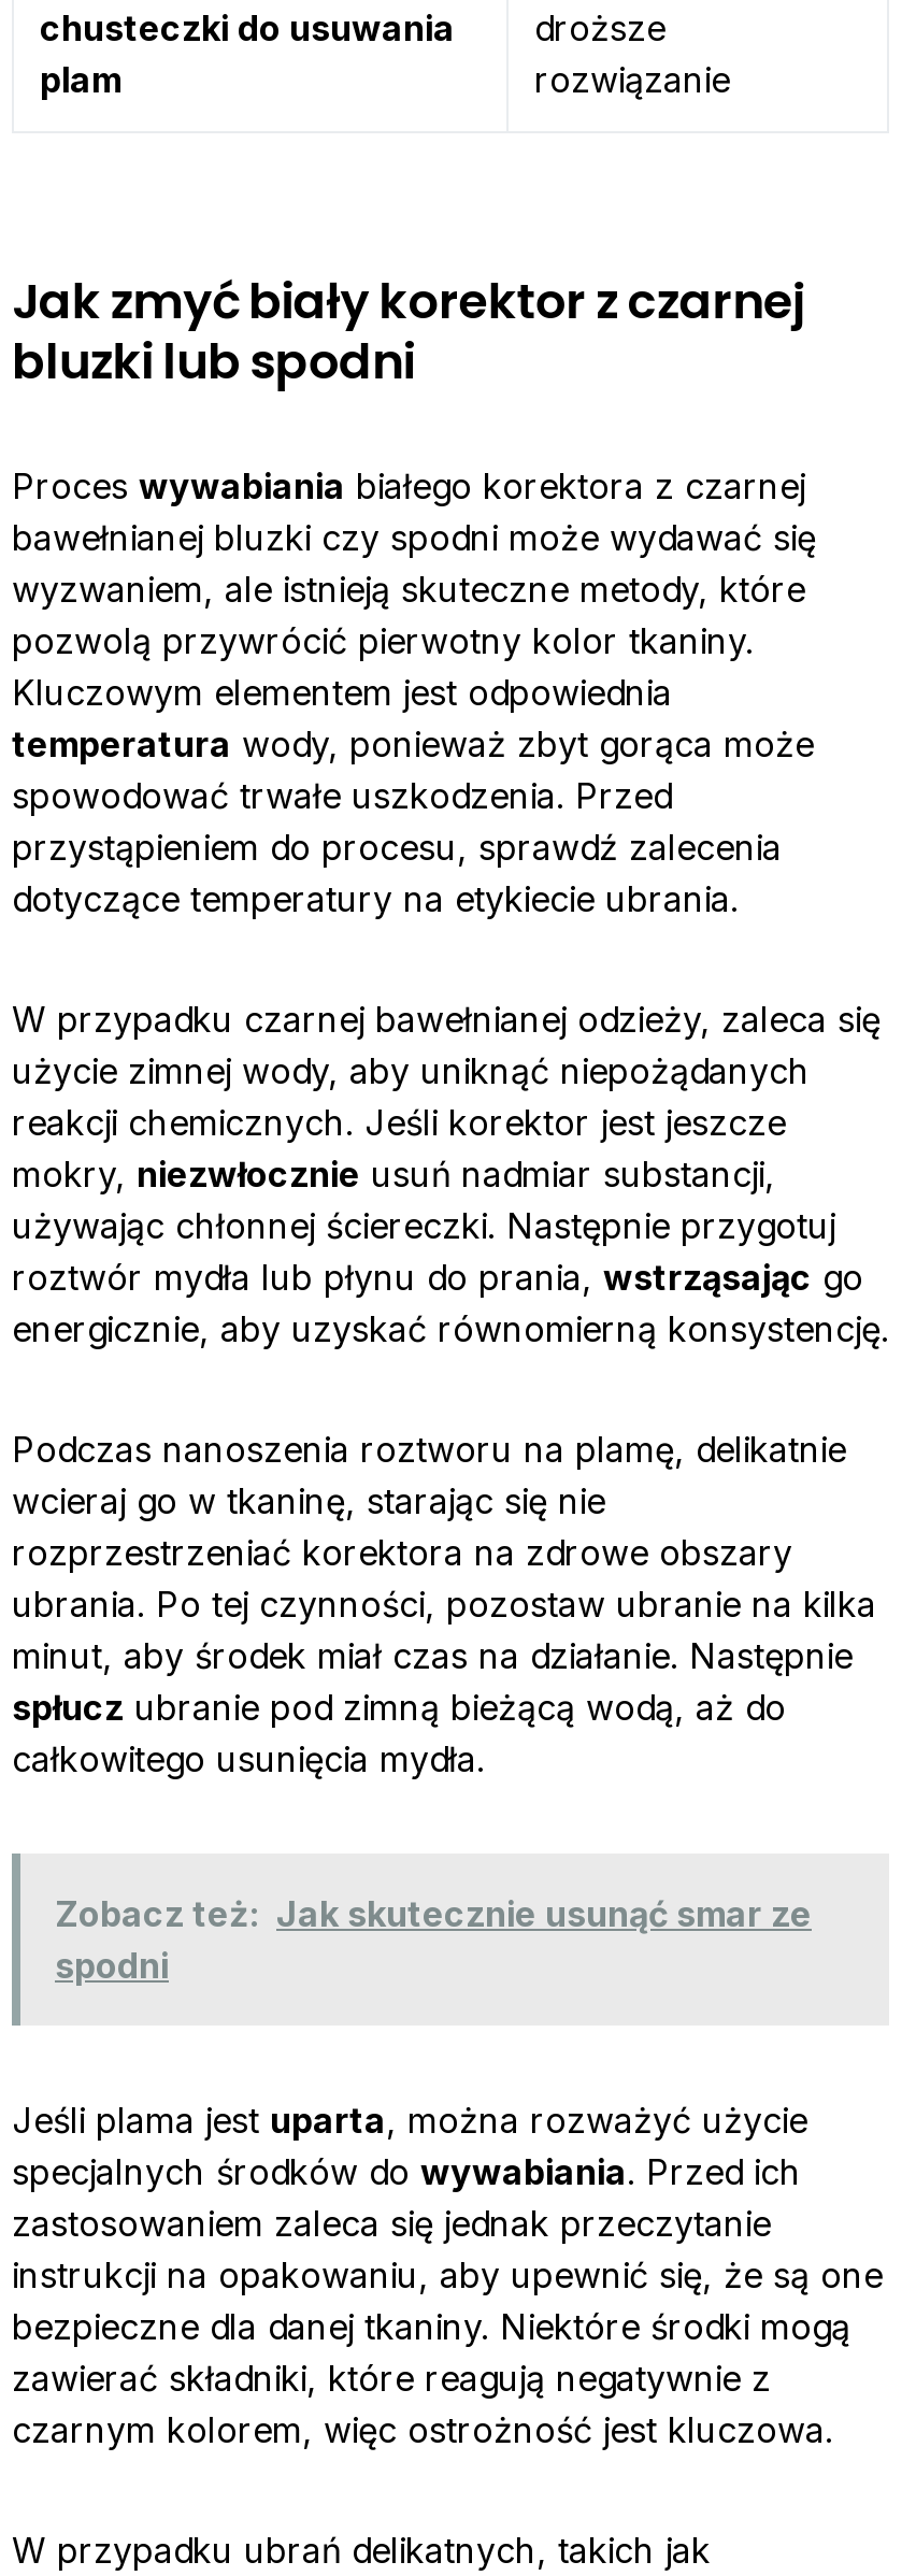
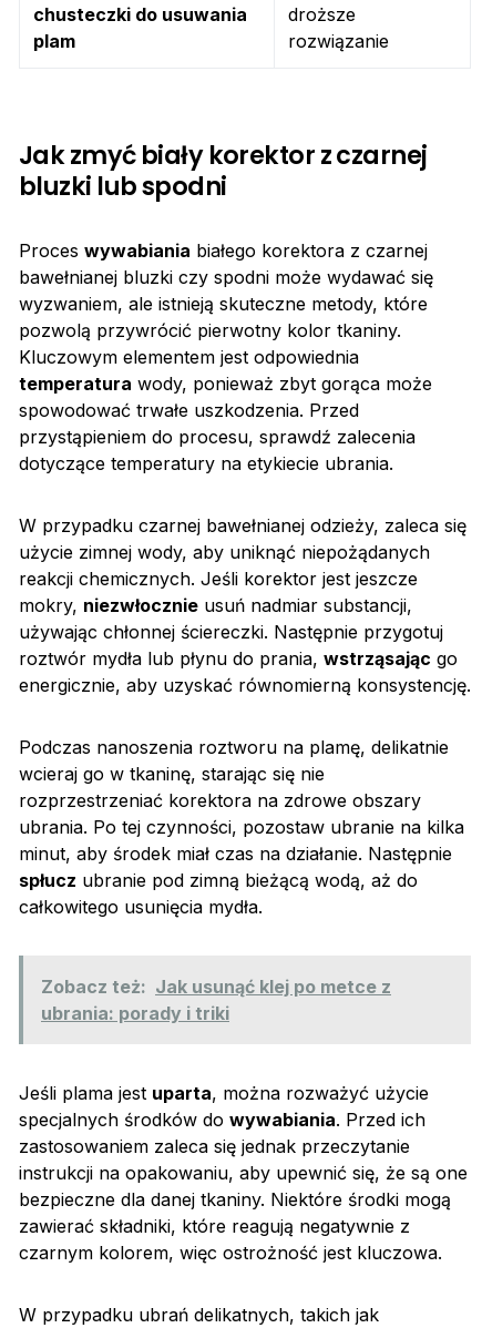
[55,1891,812,1986] Zobacz też: Jak skutecznie usunąć smar ze | spodni -> [41,975,391,1024] Zobacz też: Jak usunąć klej po metce z | ubrania: porady i triki

